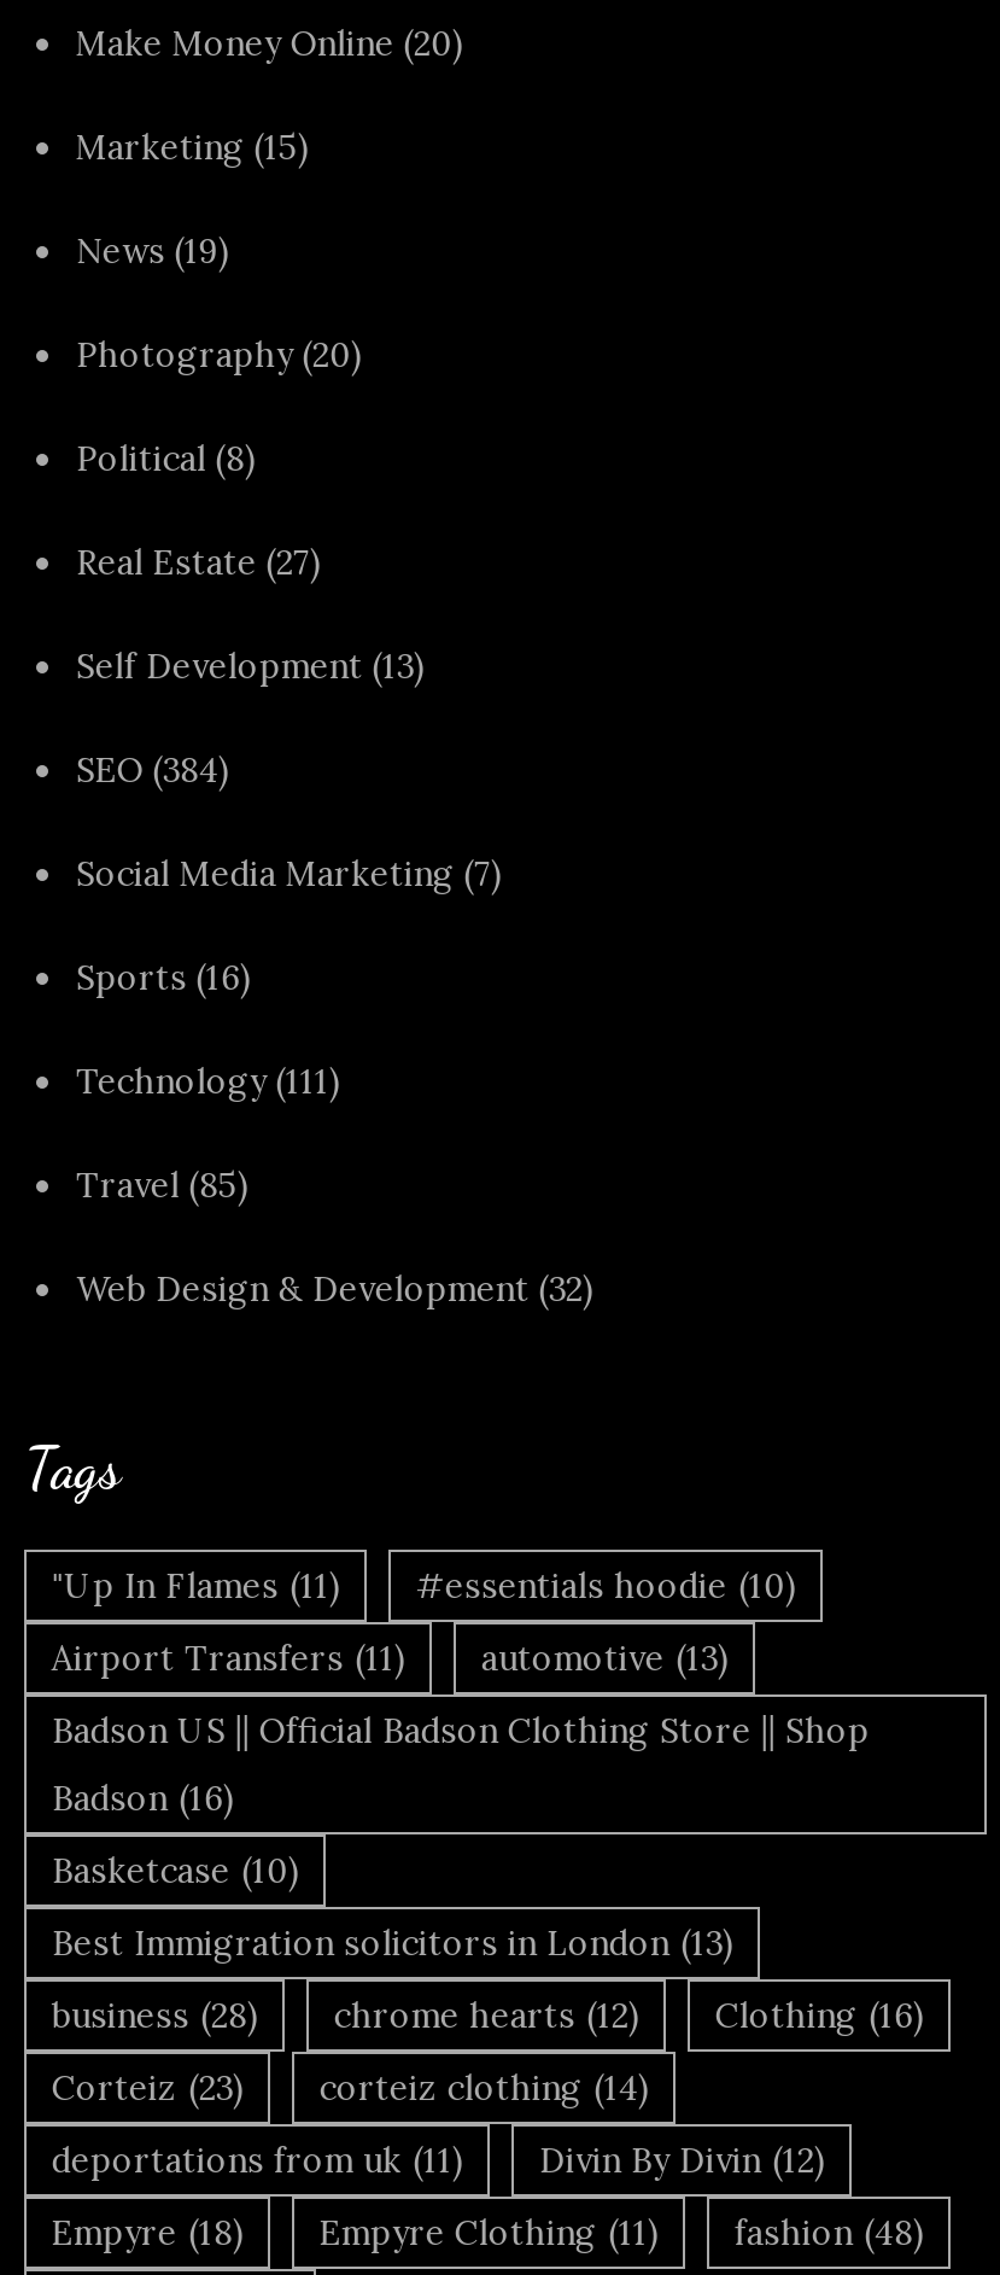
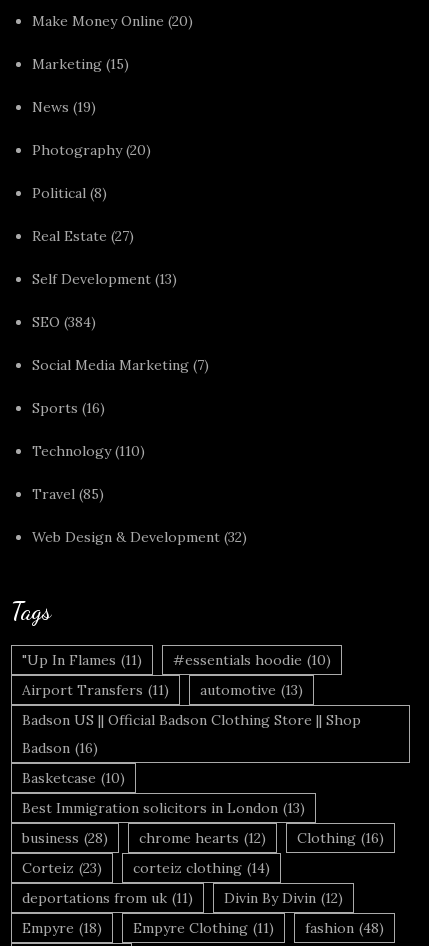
[76,1060,341,1104] Technology (111) -> [32,442,145,460] Technology (110)

